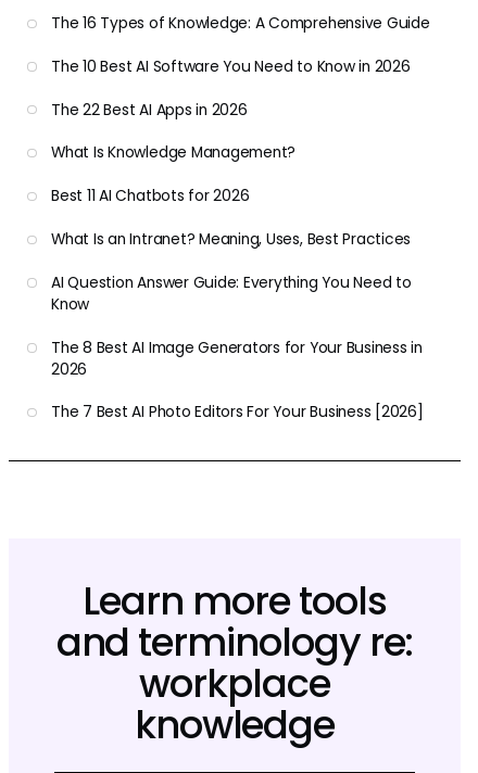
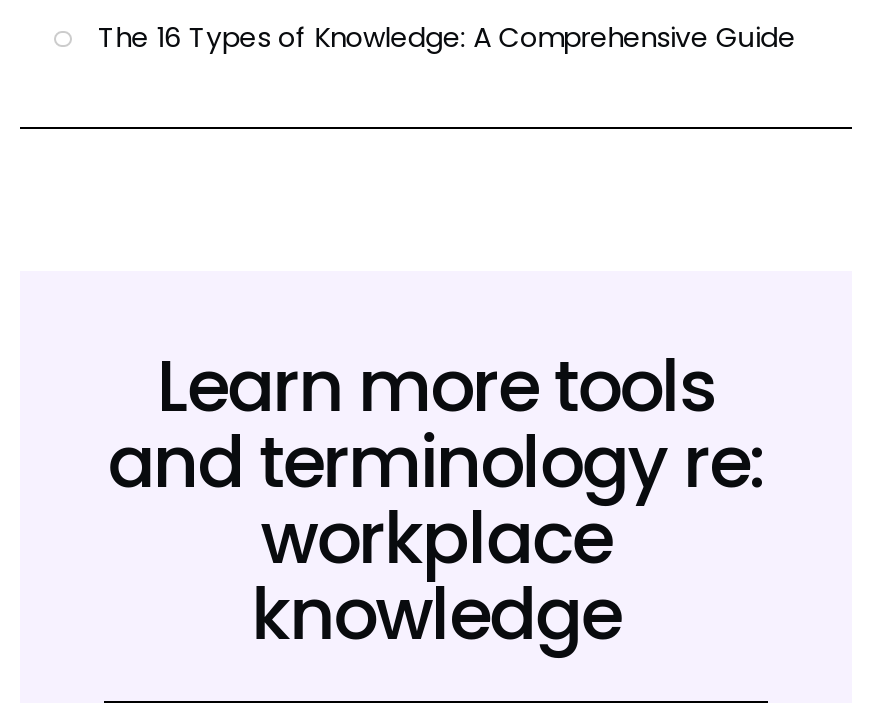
[51,56,423,423] The 10 Best AI Software You Need to Know in 2026 | The 22 Best AI Apps in 2026 | What Is Knowledge Management? | Best 11 AI Chatbots for 2026 | What Is an Intranet? Meaning, Uses, Best Practices | AI Question Answer Guide: Everything You Need to | Know | The 8 Best AI Image Generators for Your Business in | 2026 | The 7 Best AI Photo Editors For Your Business [2026] -> none

